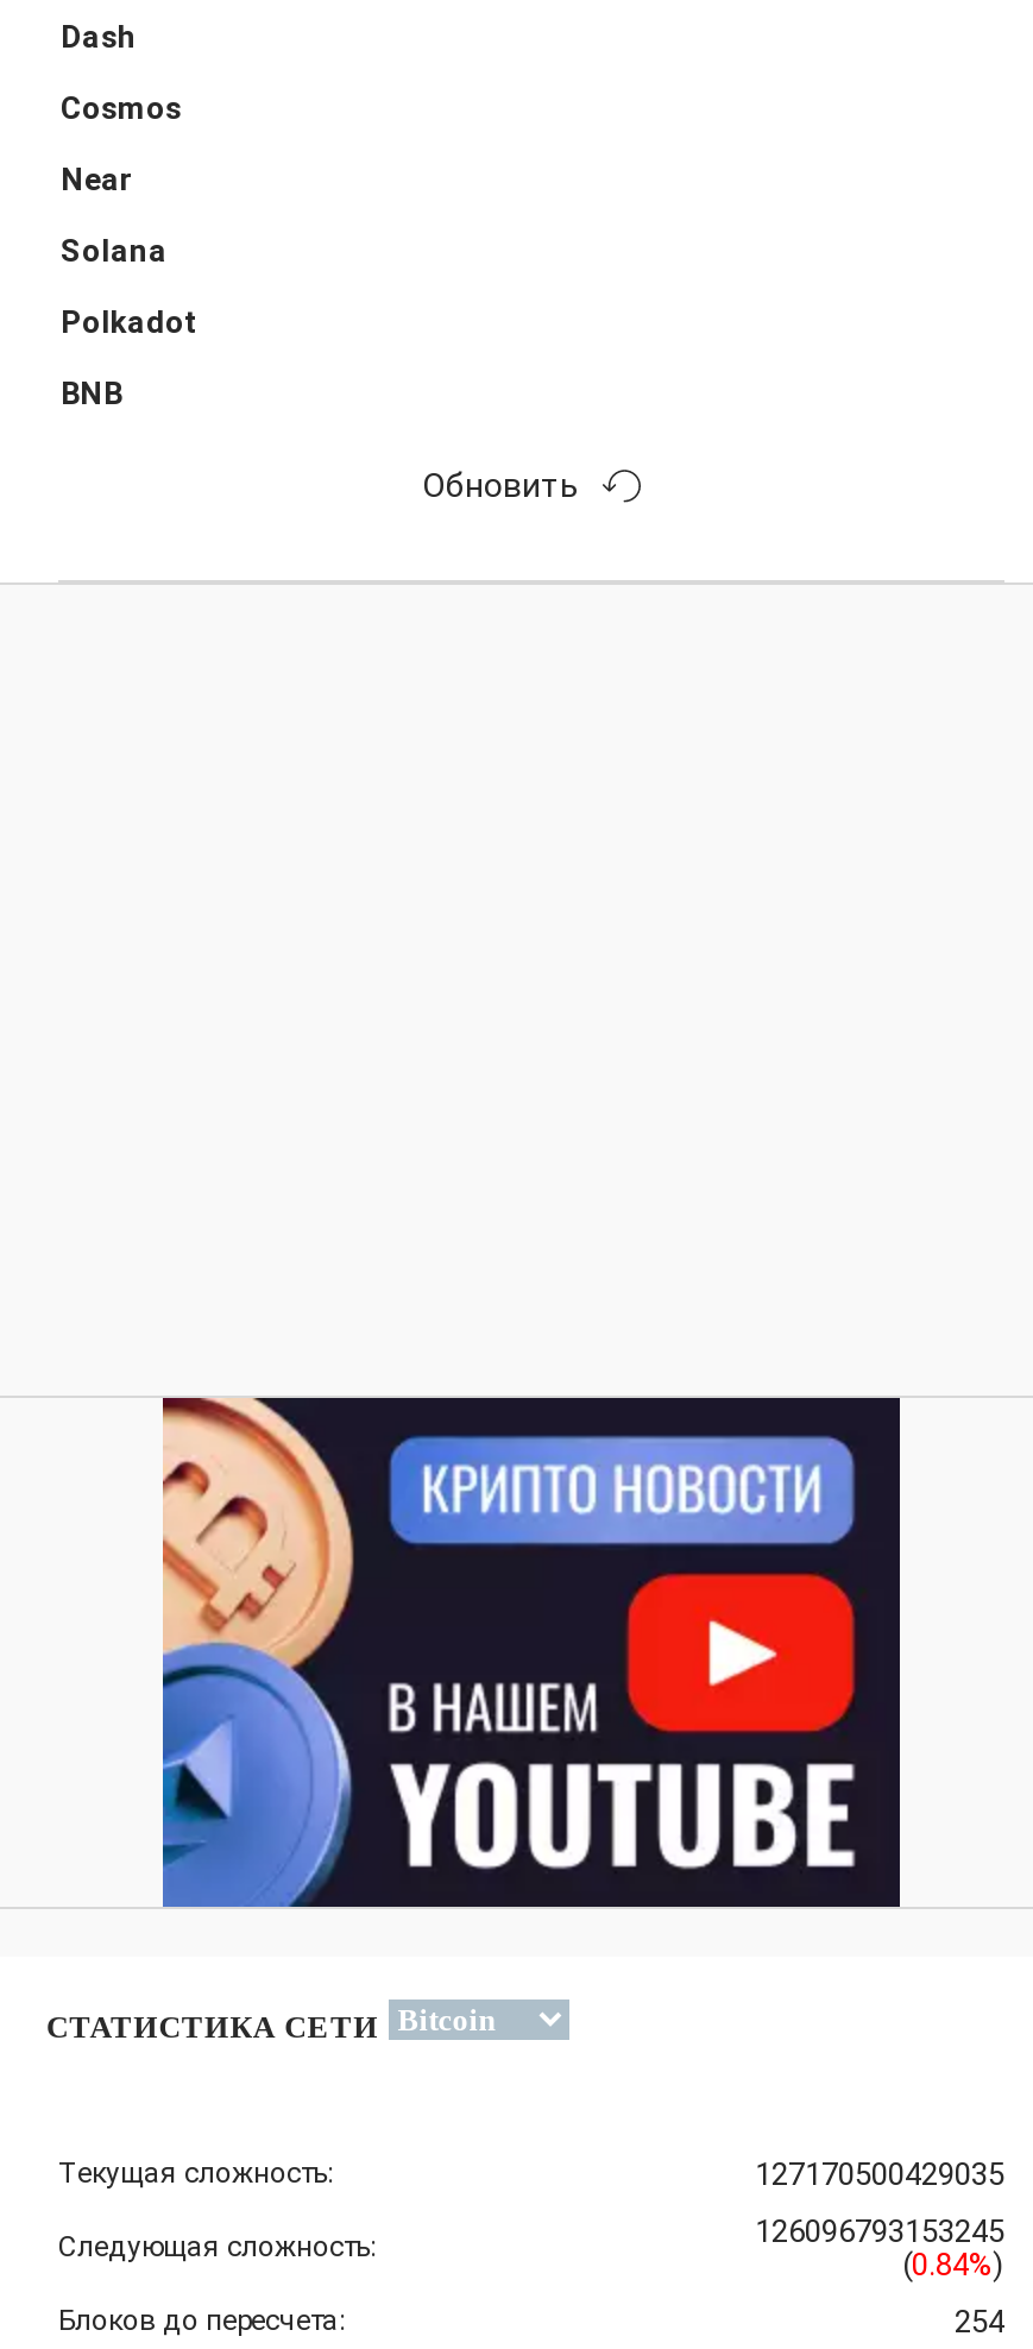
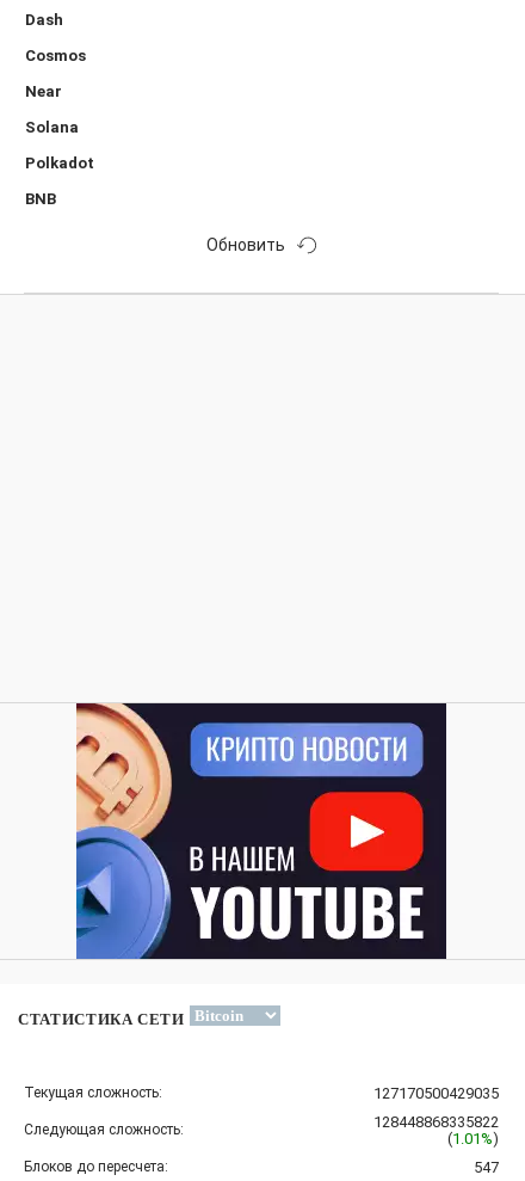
[755,2213,1004,2249] 126096793153245 -> [373,1113,499,1131] 128448868335822
[902,2246,1004,2282] (0.84%) -> [447,1129,499,1147] (1.01%)
[955,2303,1004,2339] 254 -> [474,1158,499,1176] 547

